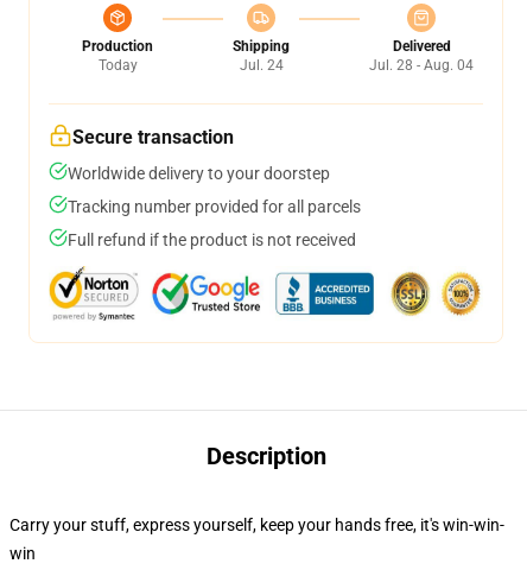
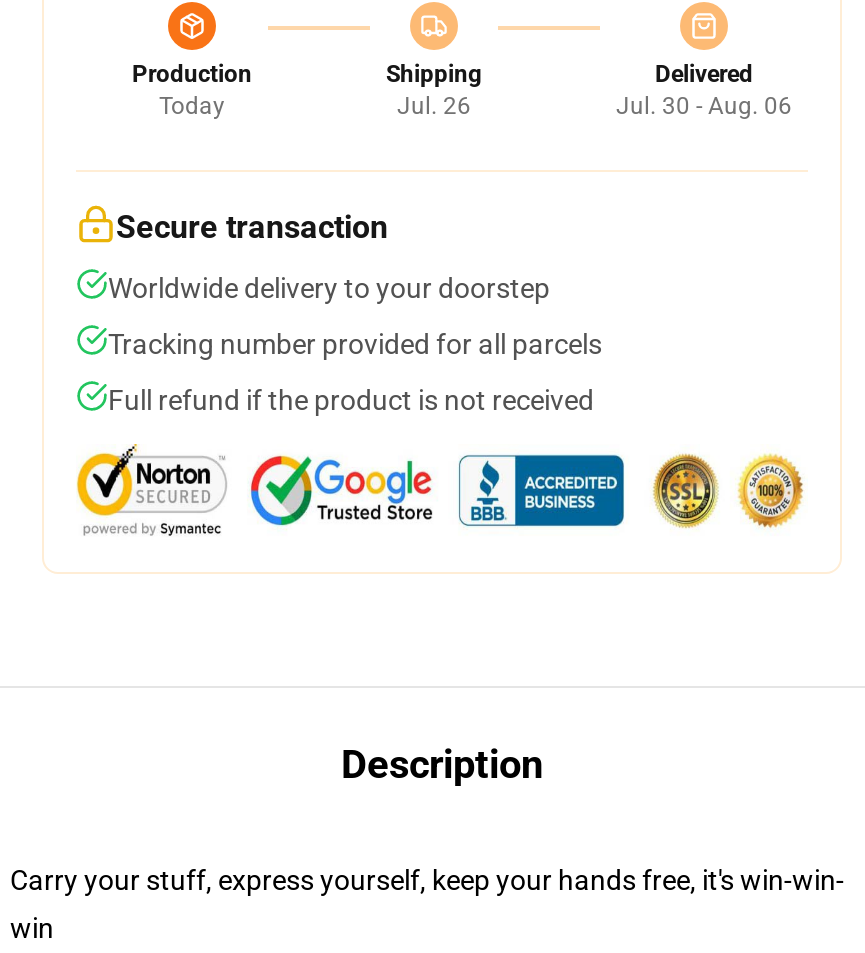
[239,57,283,74] Jul. 24 -> [397,92,471,120] Jul. 26
[369,57,474,74] Jul. 28 - Aug. 04 -> [616,92,792,120] Jul. 30 - Aug. 06

